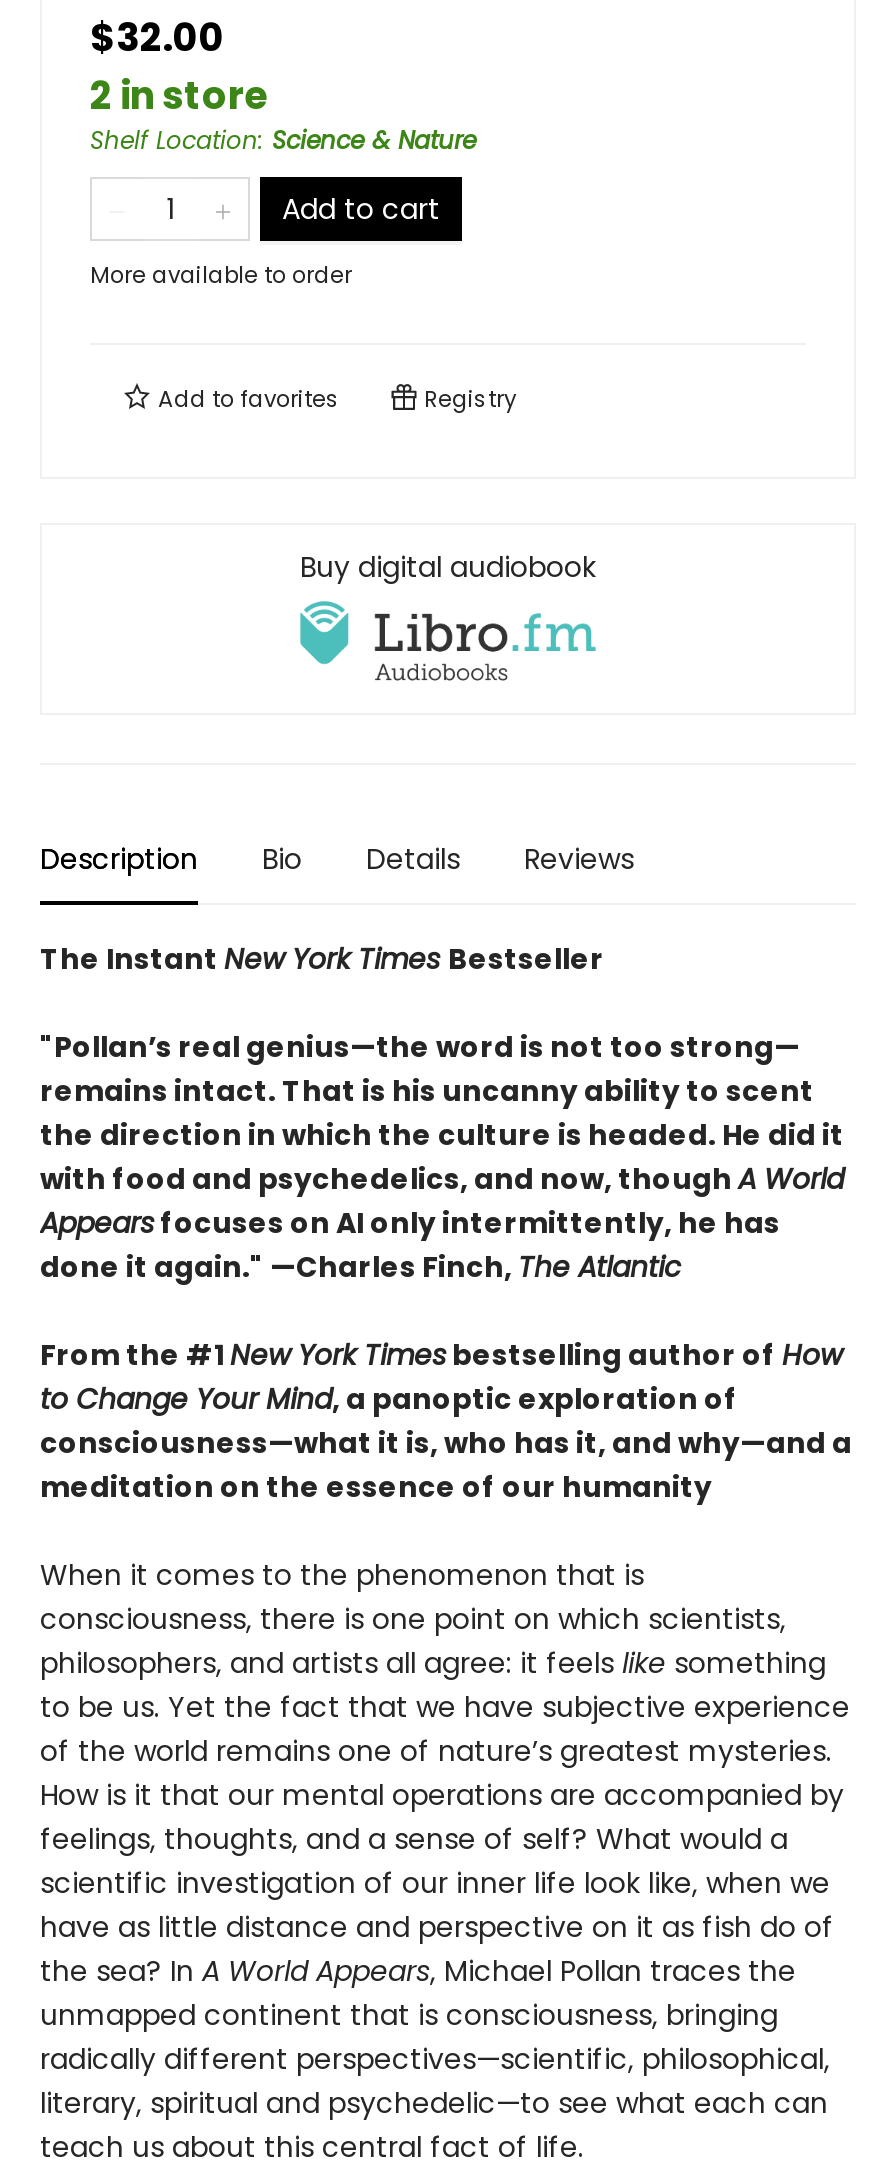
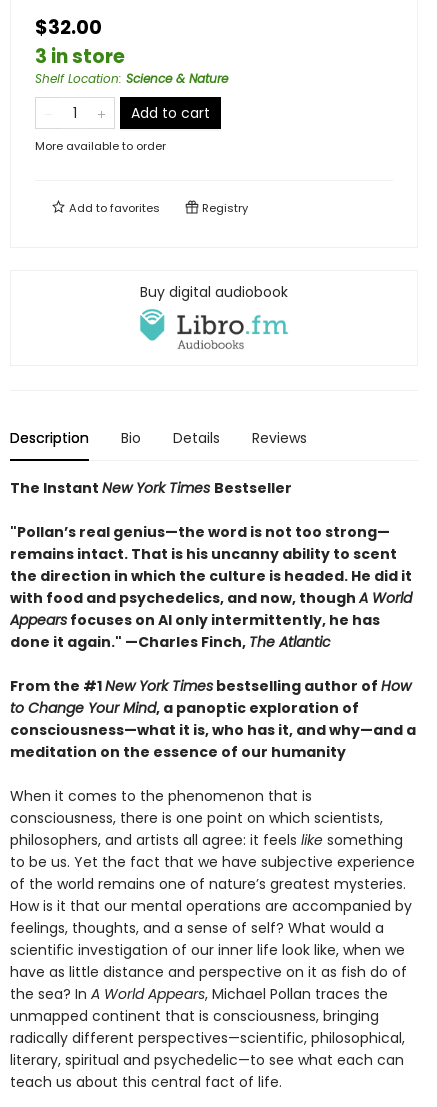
[90,69,268,123] 2 in store -> [35,43,125,70] 3 in store

